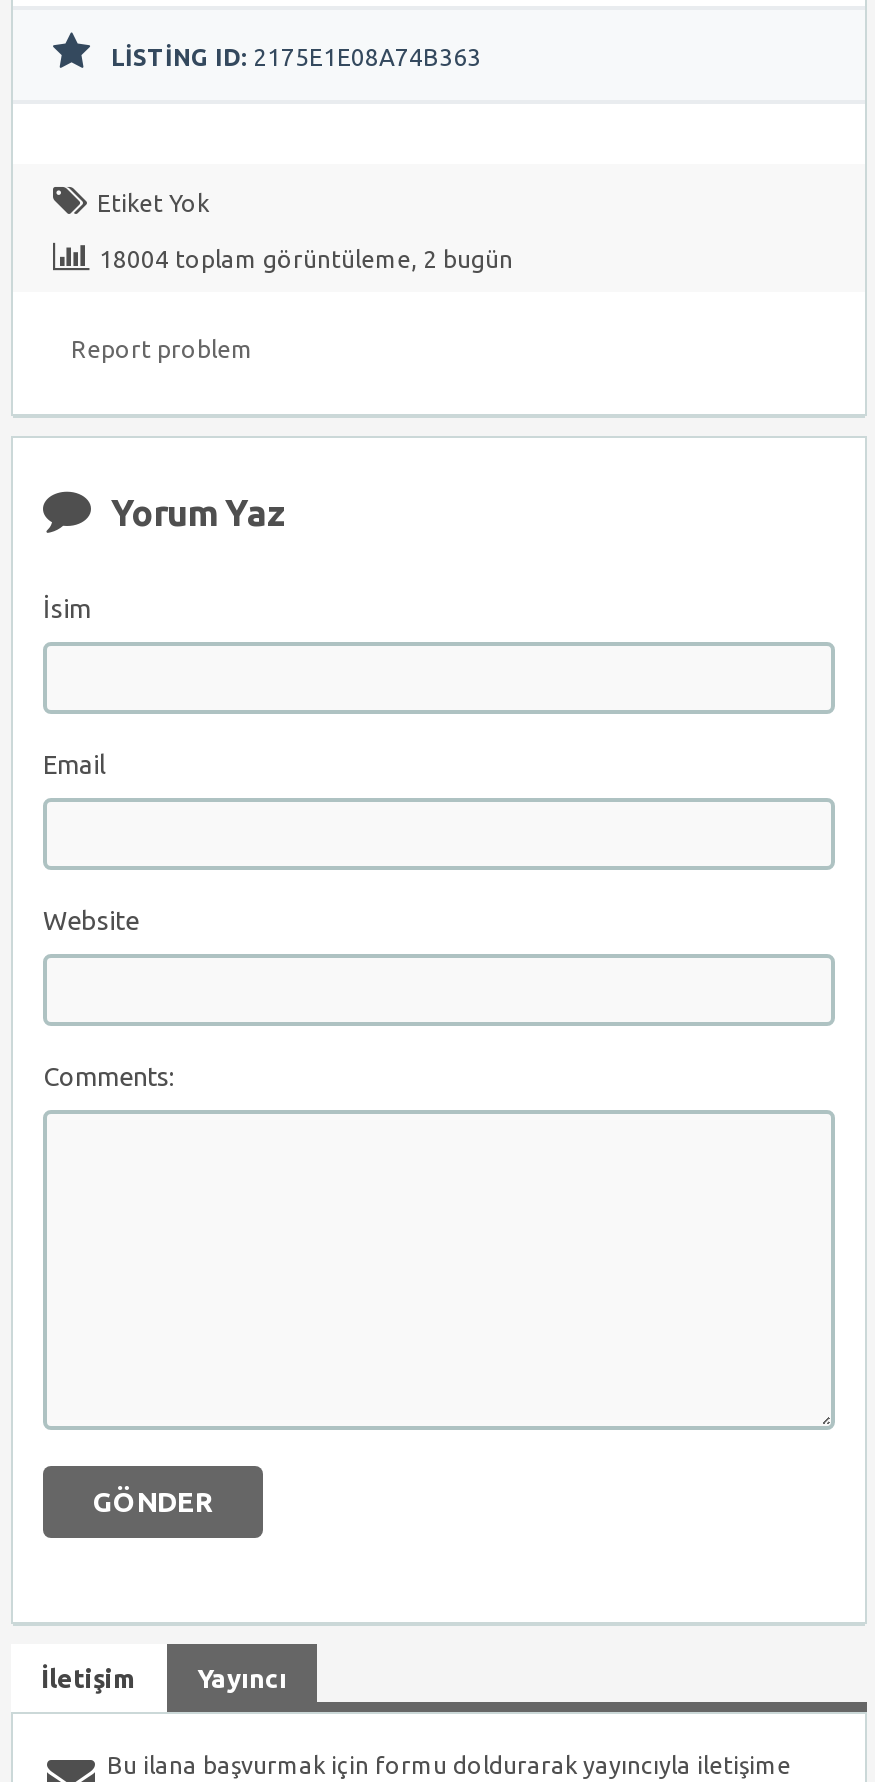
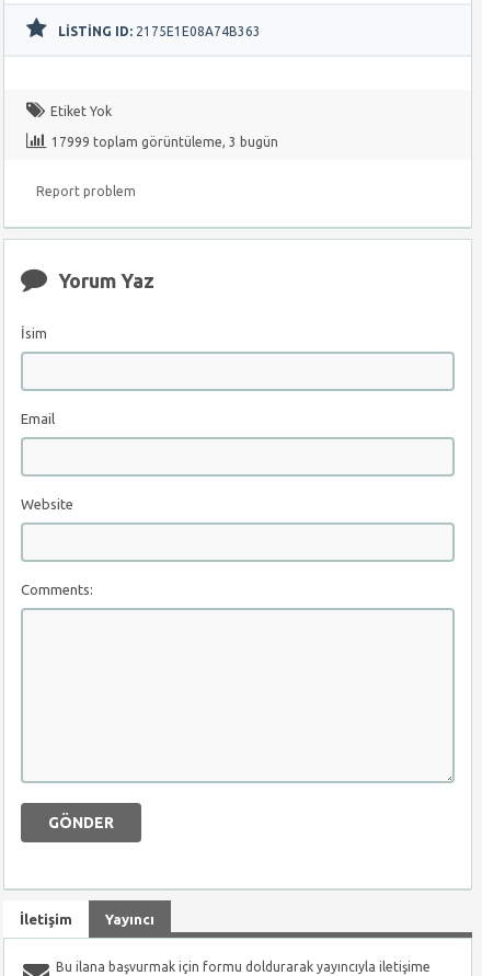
[99,245,513,271] 18004 toplam görüntüleme, 2 bugün -> [51,134,278,149] 17999 toplam görüntüleme, 3 bugün

